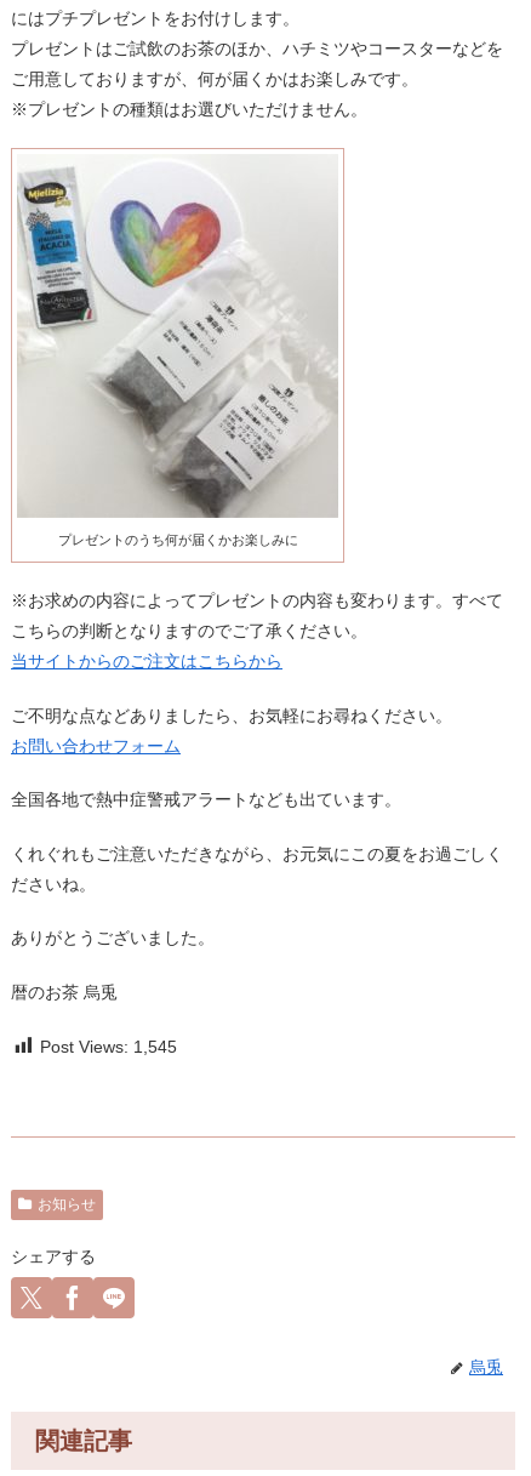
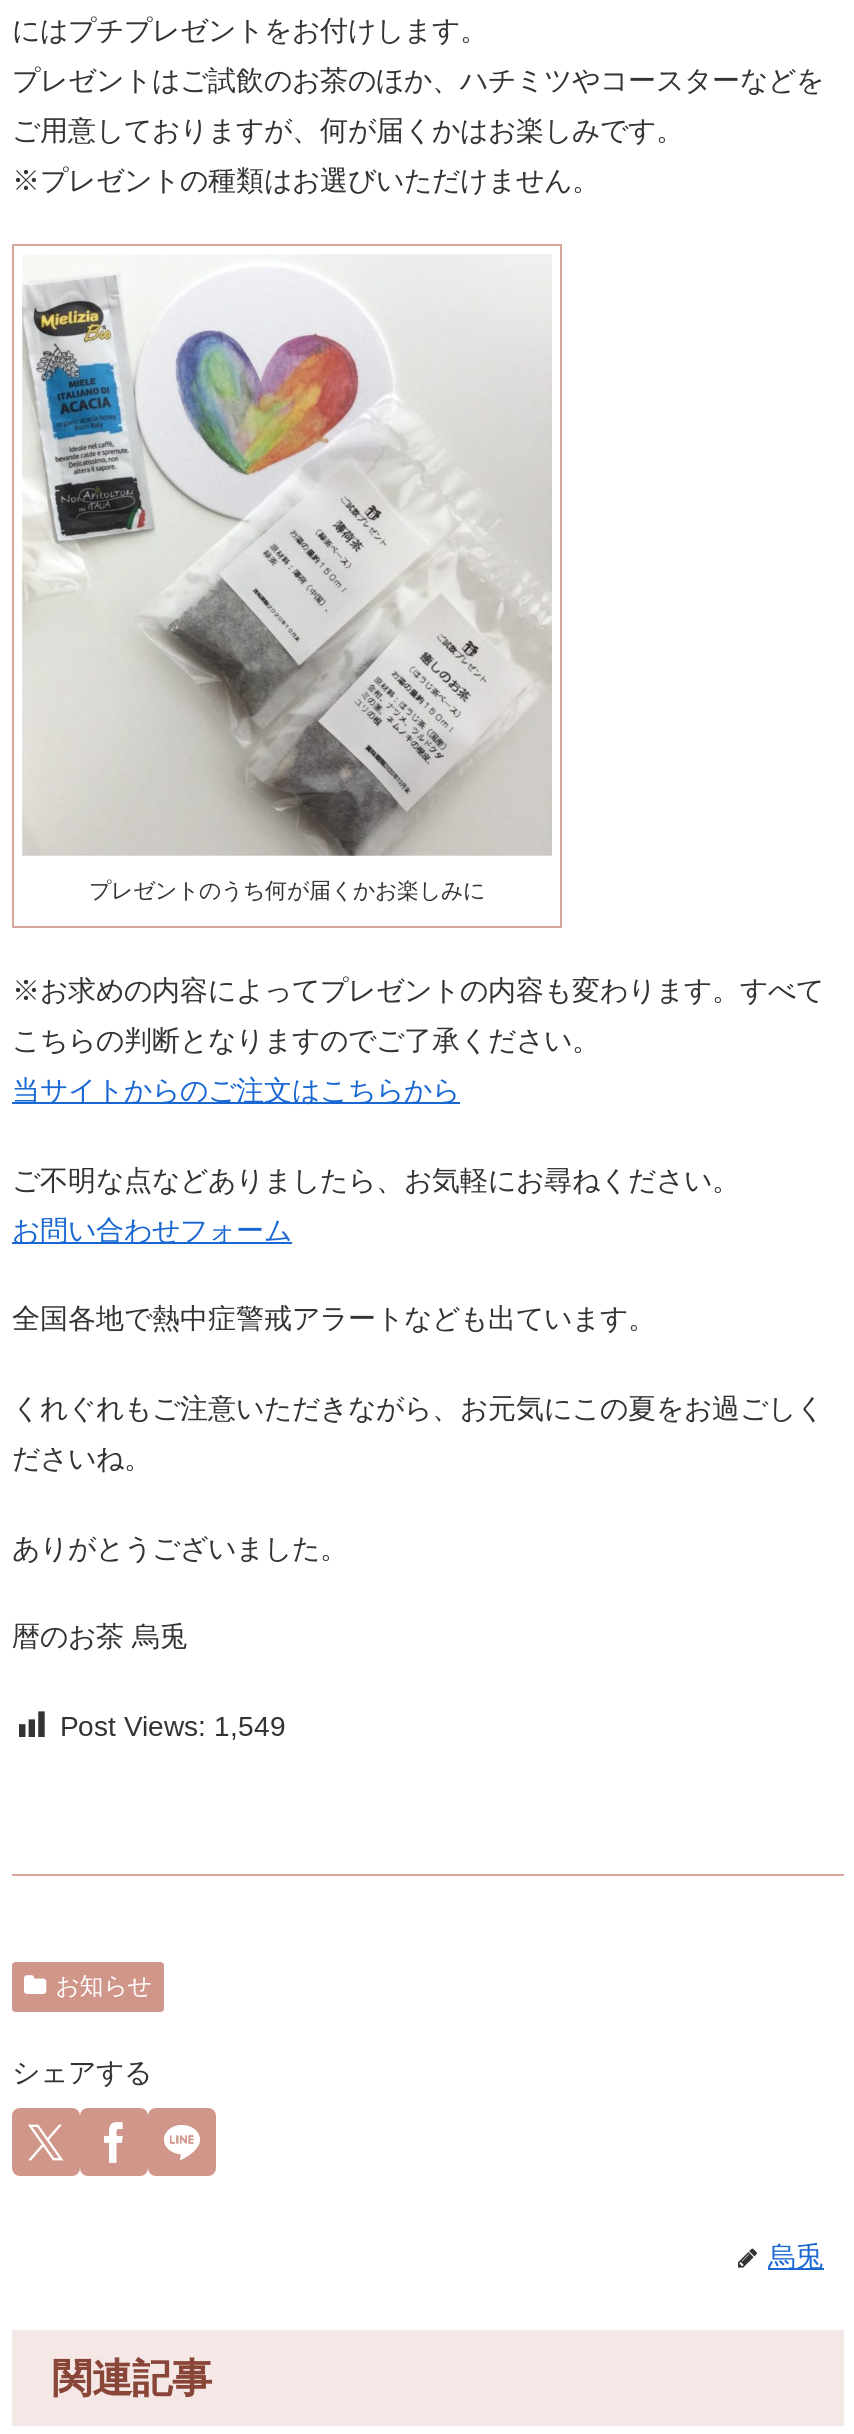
[40,1037,177,1056] Post Views: 1,545 -> [60,1710,286,1742] Post Views: 1,549

